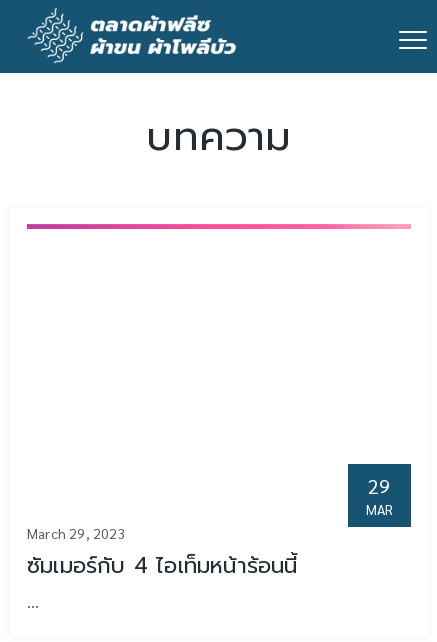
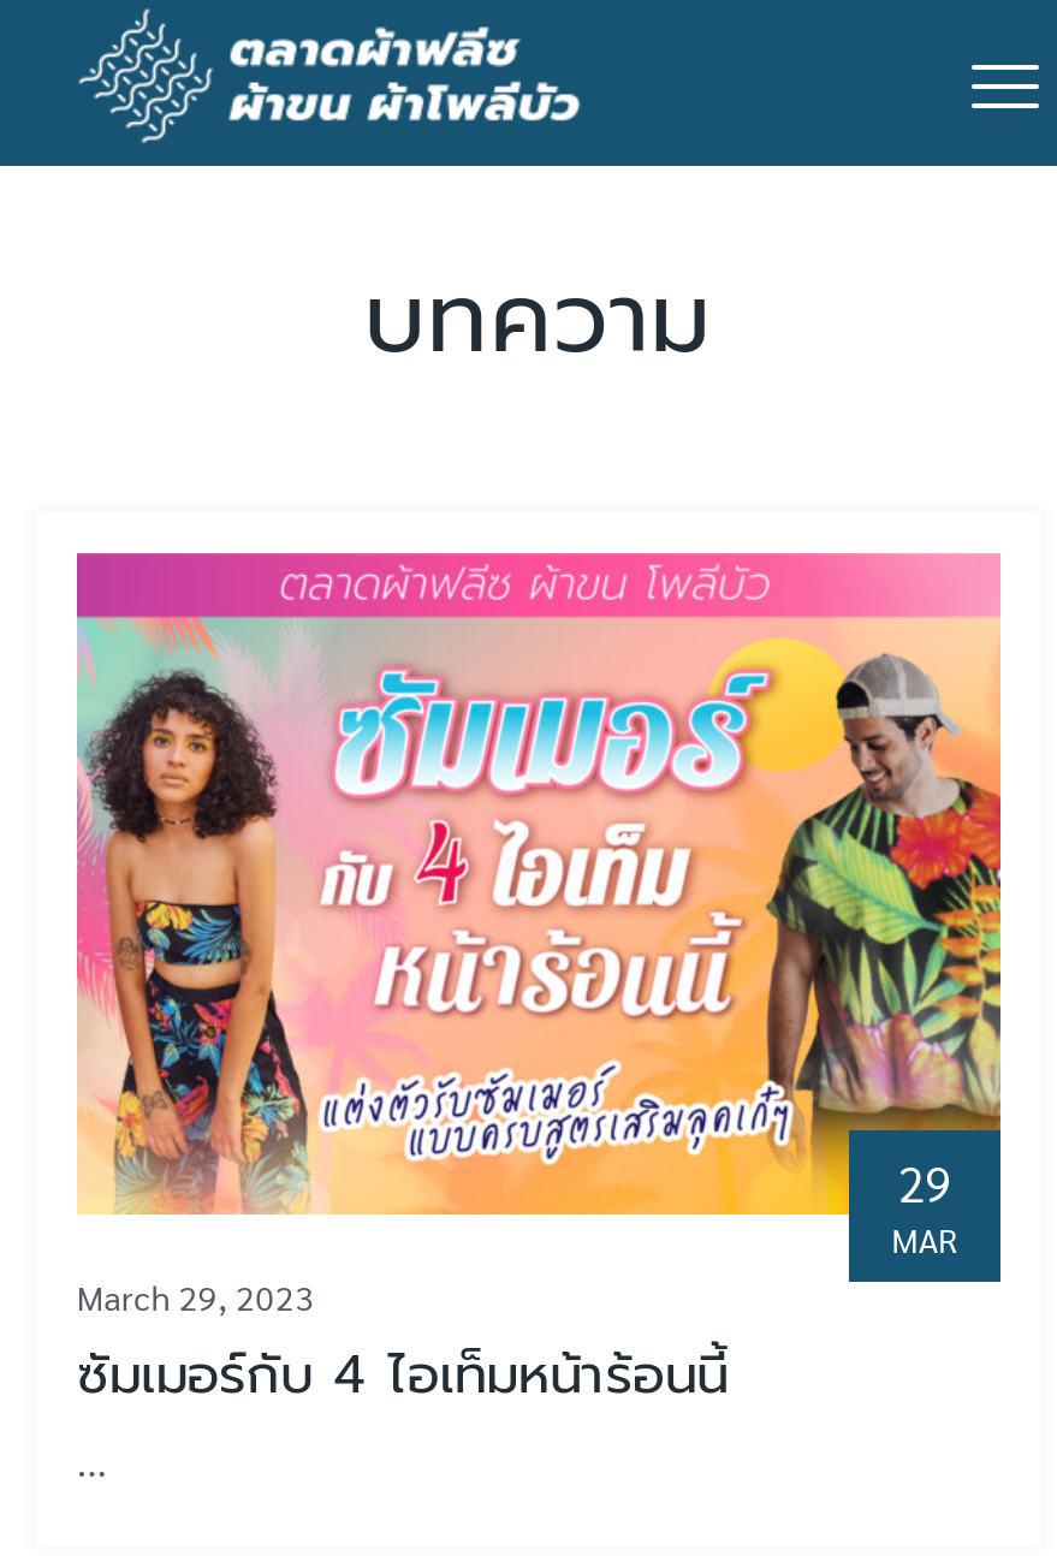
none -> [75,565,1003,1217] [image]

